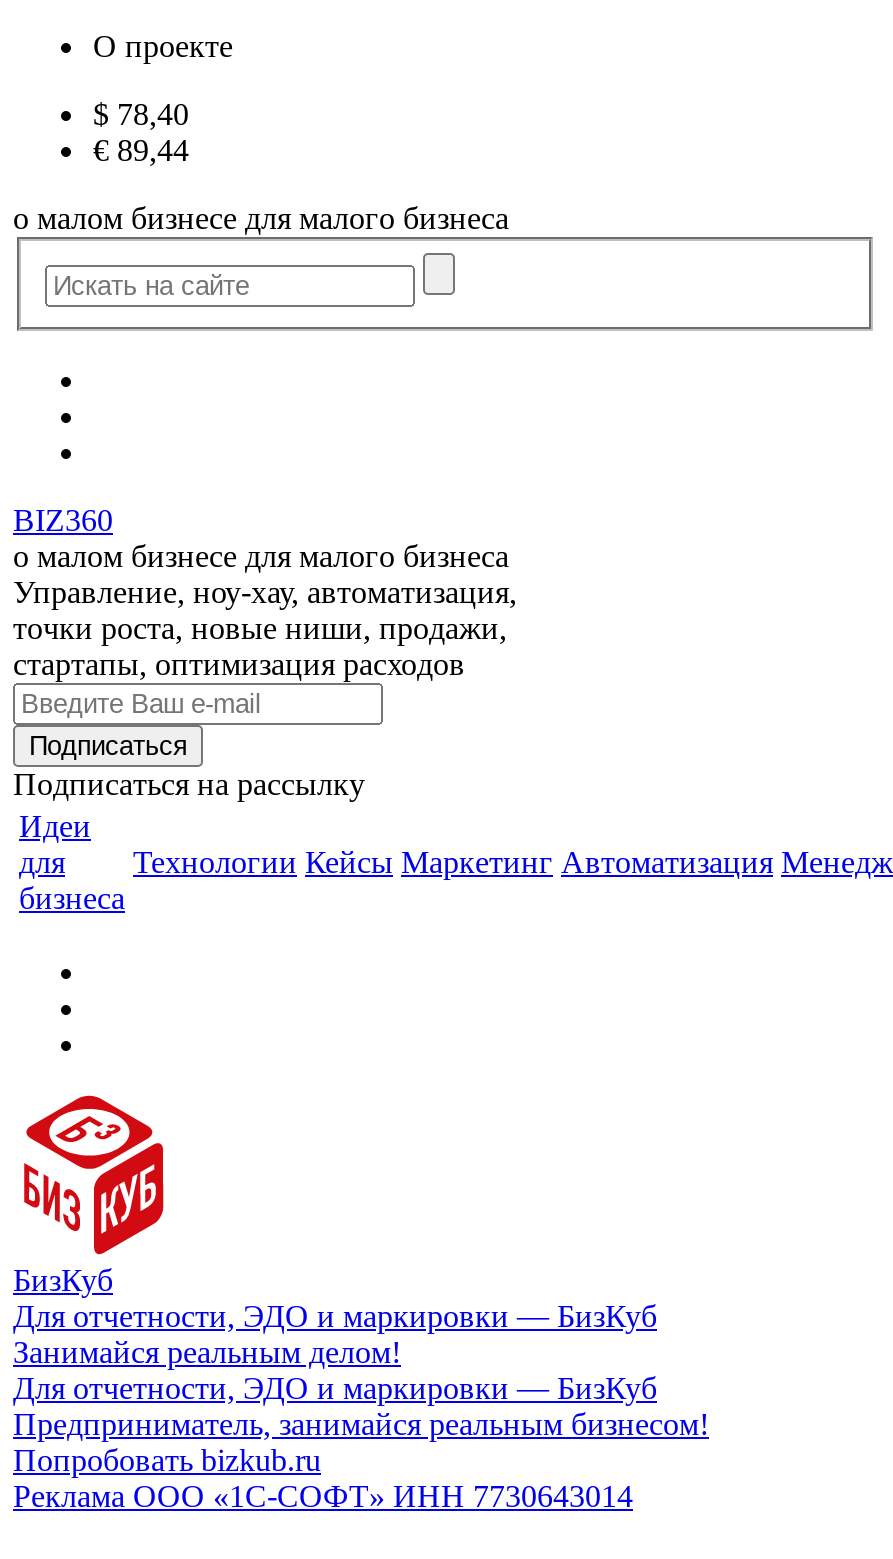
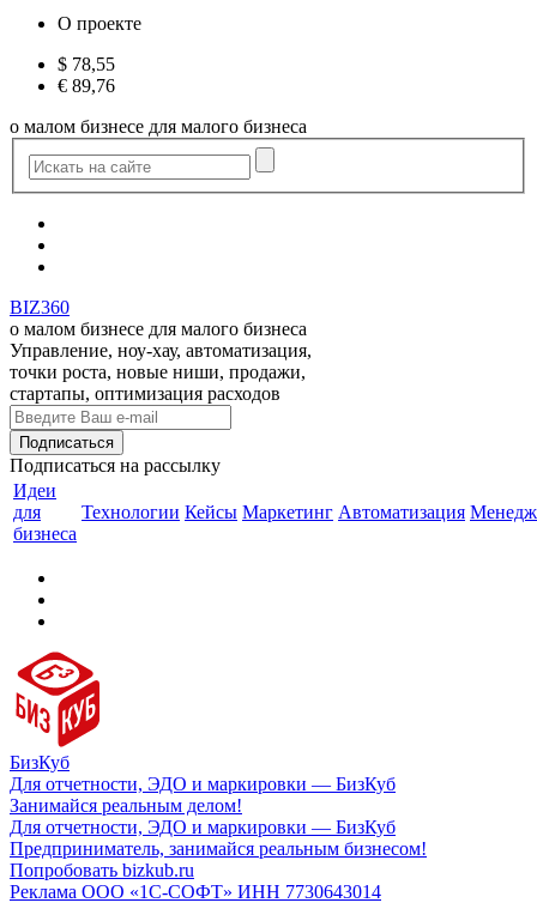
[93,97,189,131] $78,40 -> [58,54,115,74] $78,55
[93,133,189,167] €89,44 -> [58,75,115,96] €89,76

